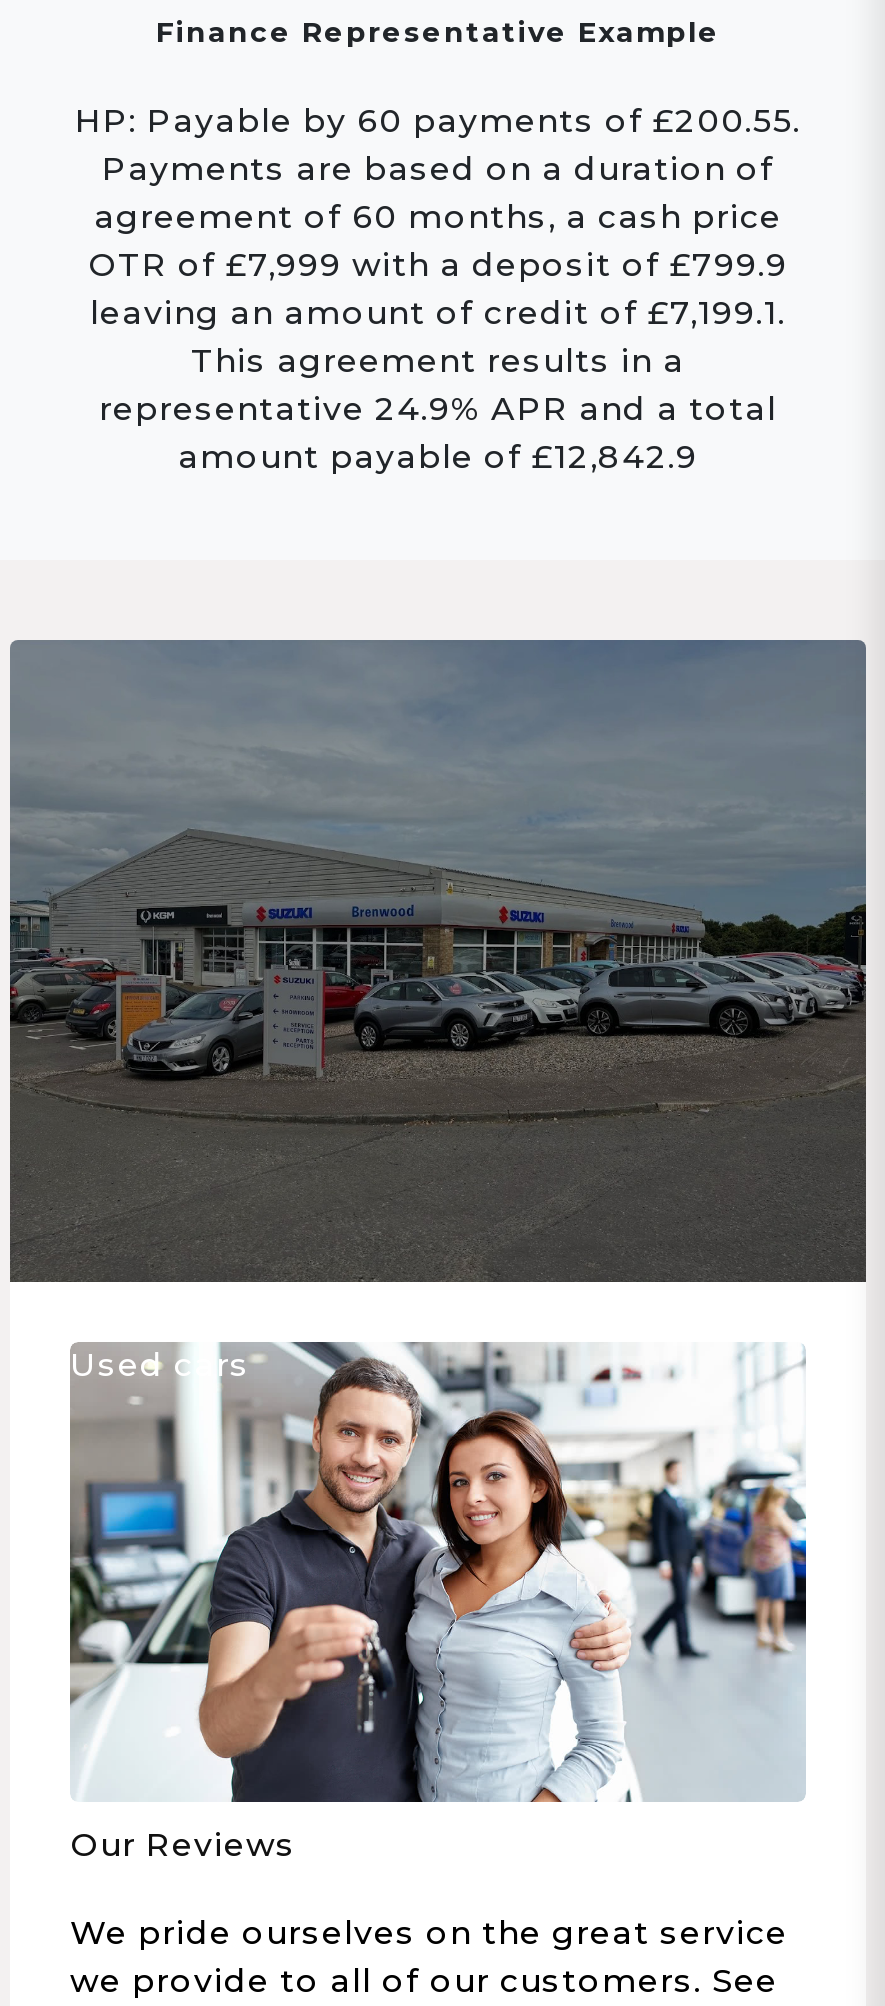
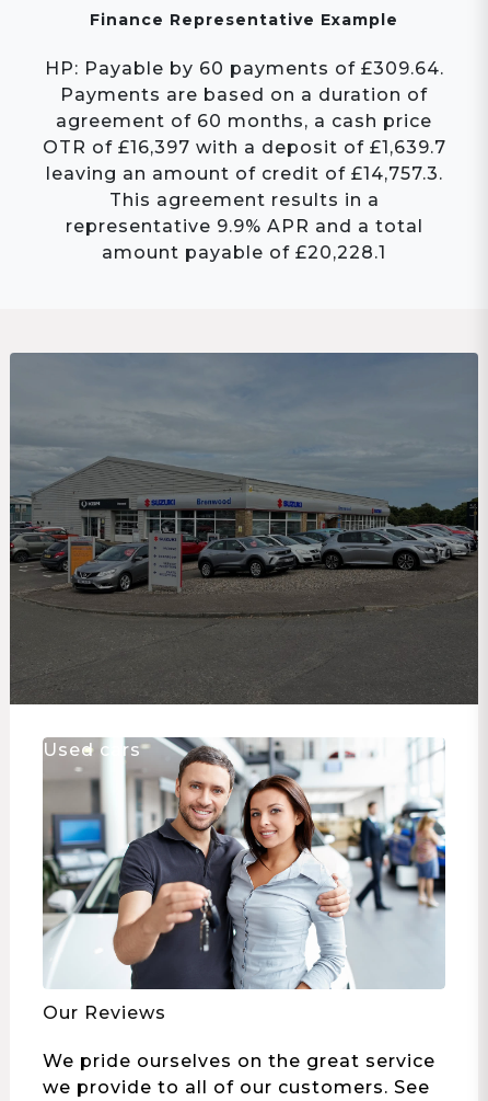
[75,103,801,141] HP: Payable by 60 payments of £200.55. -> [44,58,444,79] HP: Payable by 60 payments of £309.64.
[88,247,788,285] OTR of £7,999 with a deposit of £799.9 -> [42,137,446,158] OTR of £16,397 with a deposit of £1,639.7
[90,295,786,333] leaving an amount of credit of £7,199.1. -> [45,164,443,184] leaving an amount of credit of £14,757.3.
[99,391,777,429] representative 24.9% APR and a total -> [65,216,423,237] representative 9.9% APR and a total
[178,439,698,477] amount payable of £12,842.9 -> [102,242,386,263] amount payable of £20,228.1

